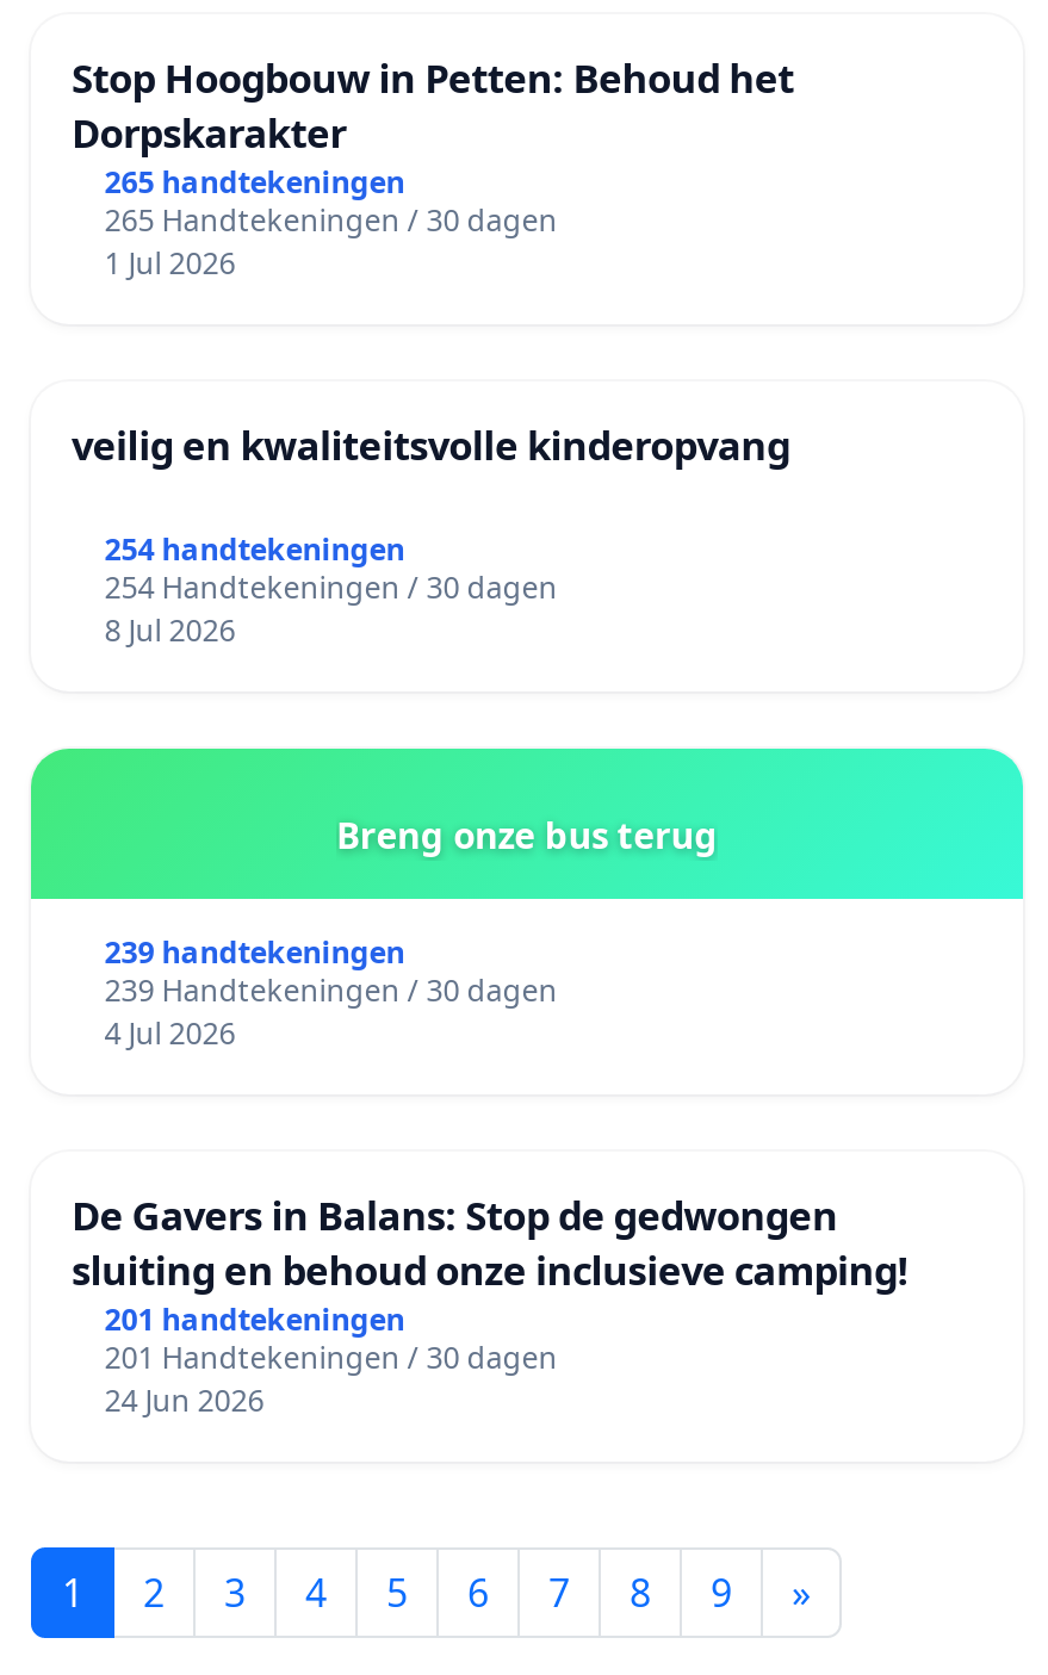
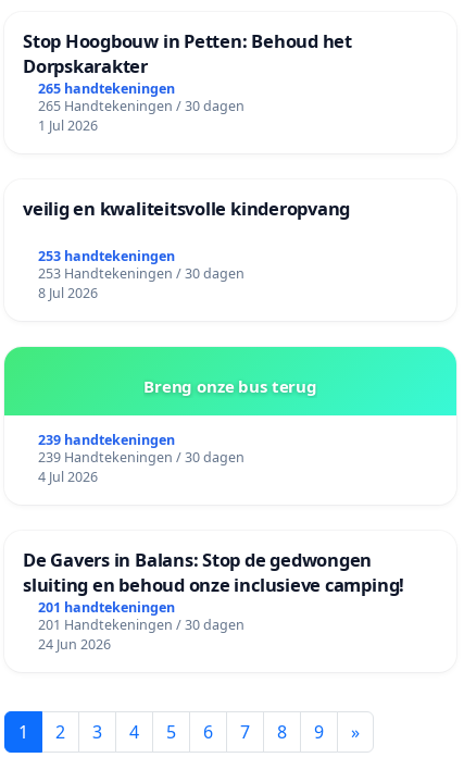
[104,530,405,570] 254 handtekeningen -> [38,247,175,266] 253 handtekeningen
[104,568,558,608] 254 Handtekeningen / 30 dagen -> [38,264,244,283] 253 Handtekeningen / 30 dagen

